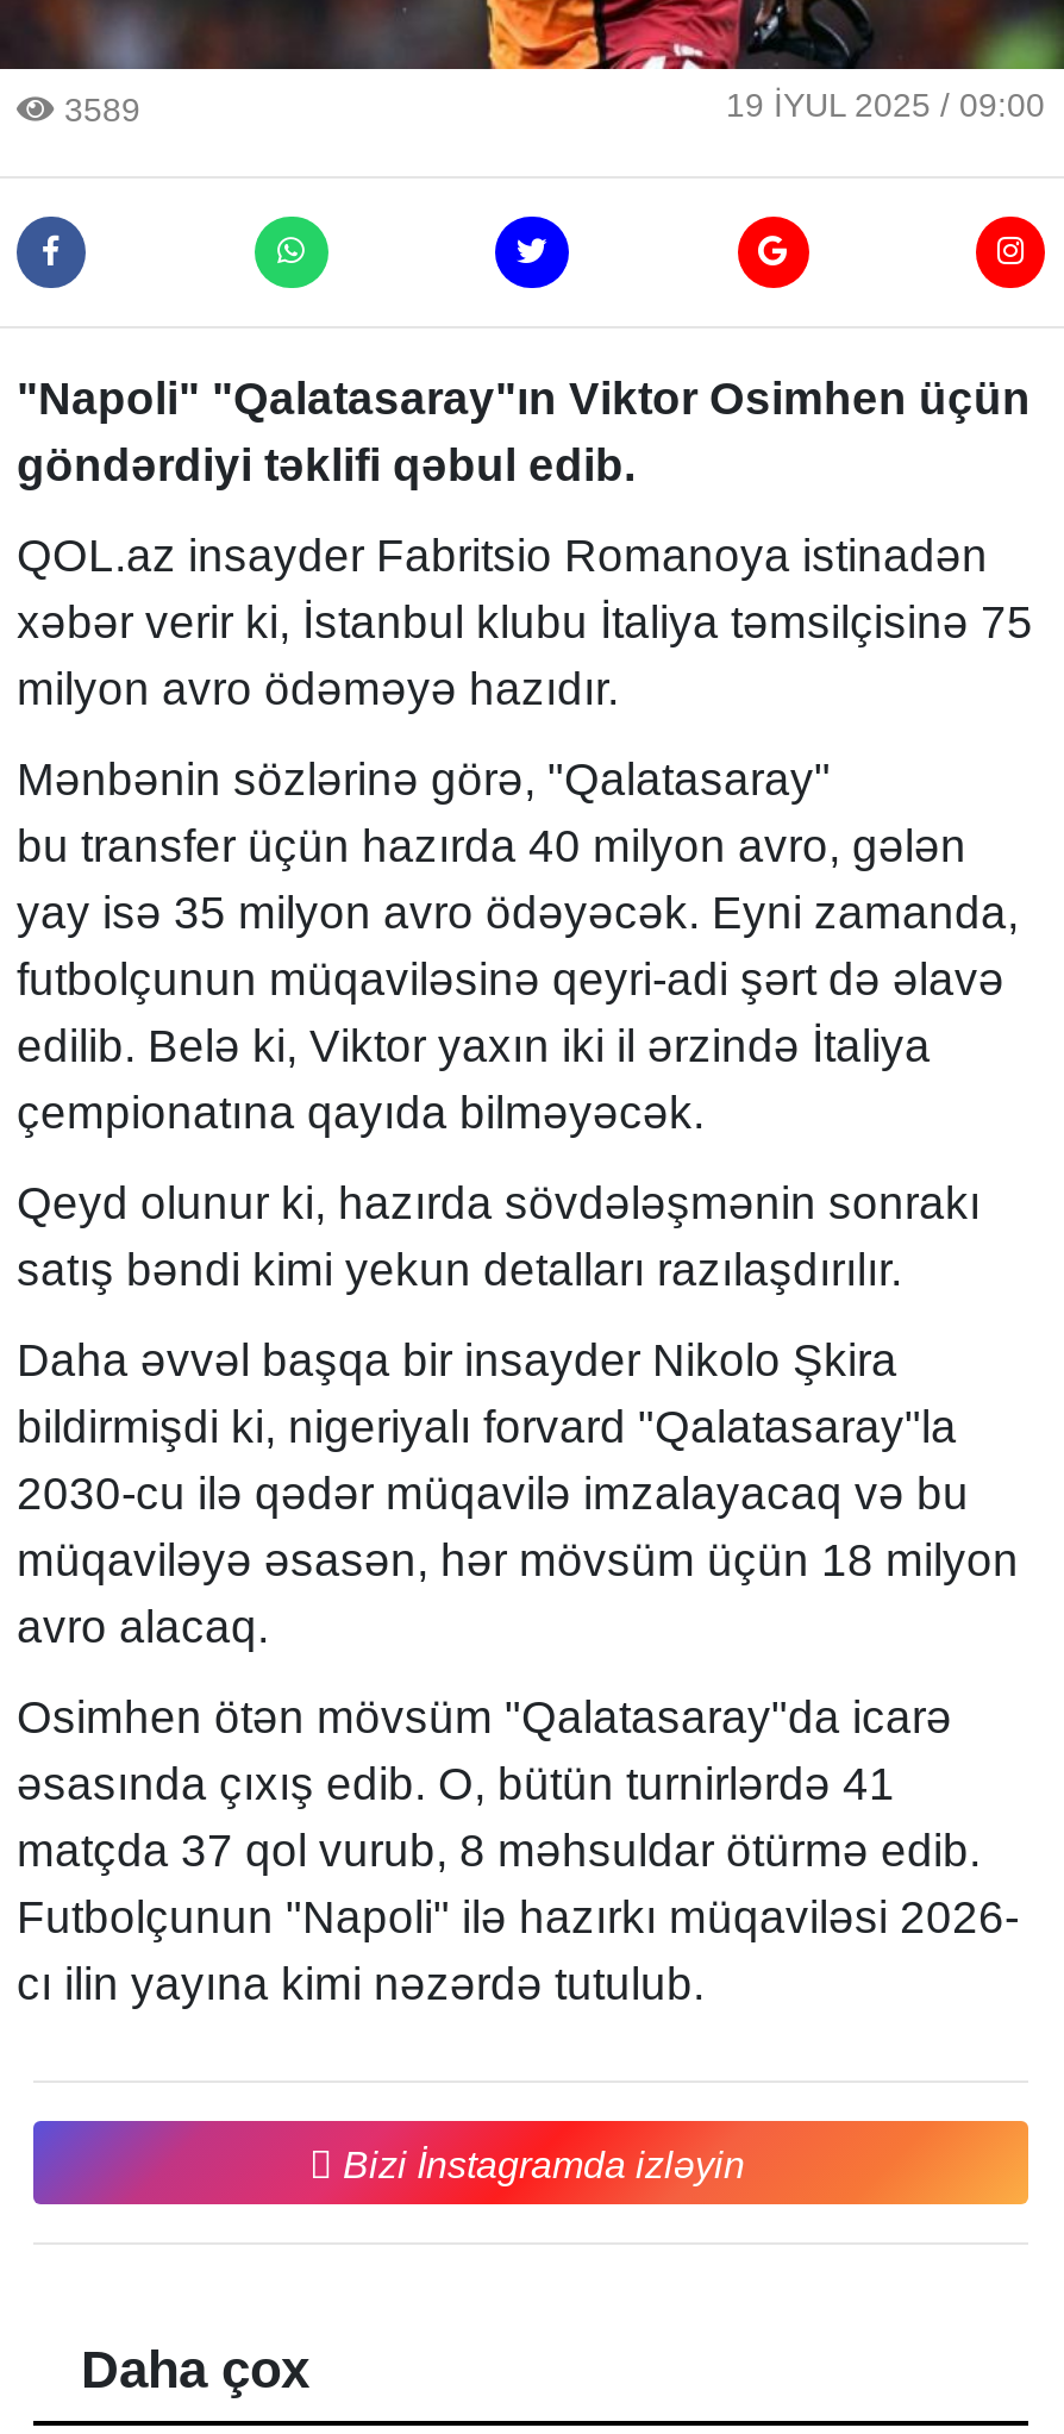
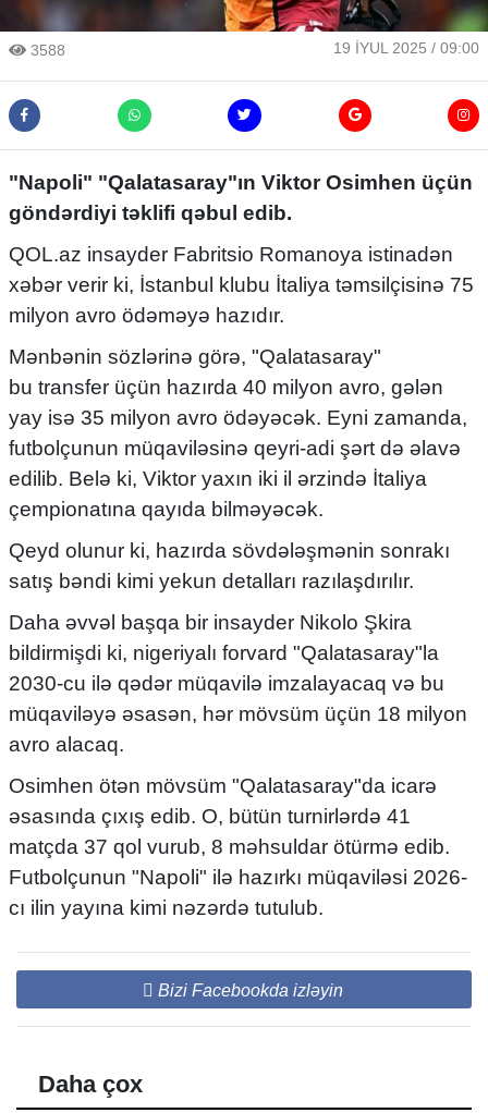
[55,91,140,129] 3589 -> [26,42,65,59] 3588
[343,2145,745,2186] Bizi İnstagramda izləyin -> [157,982,343,1000] Bizi Facebookda izləyin

